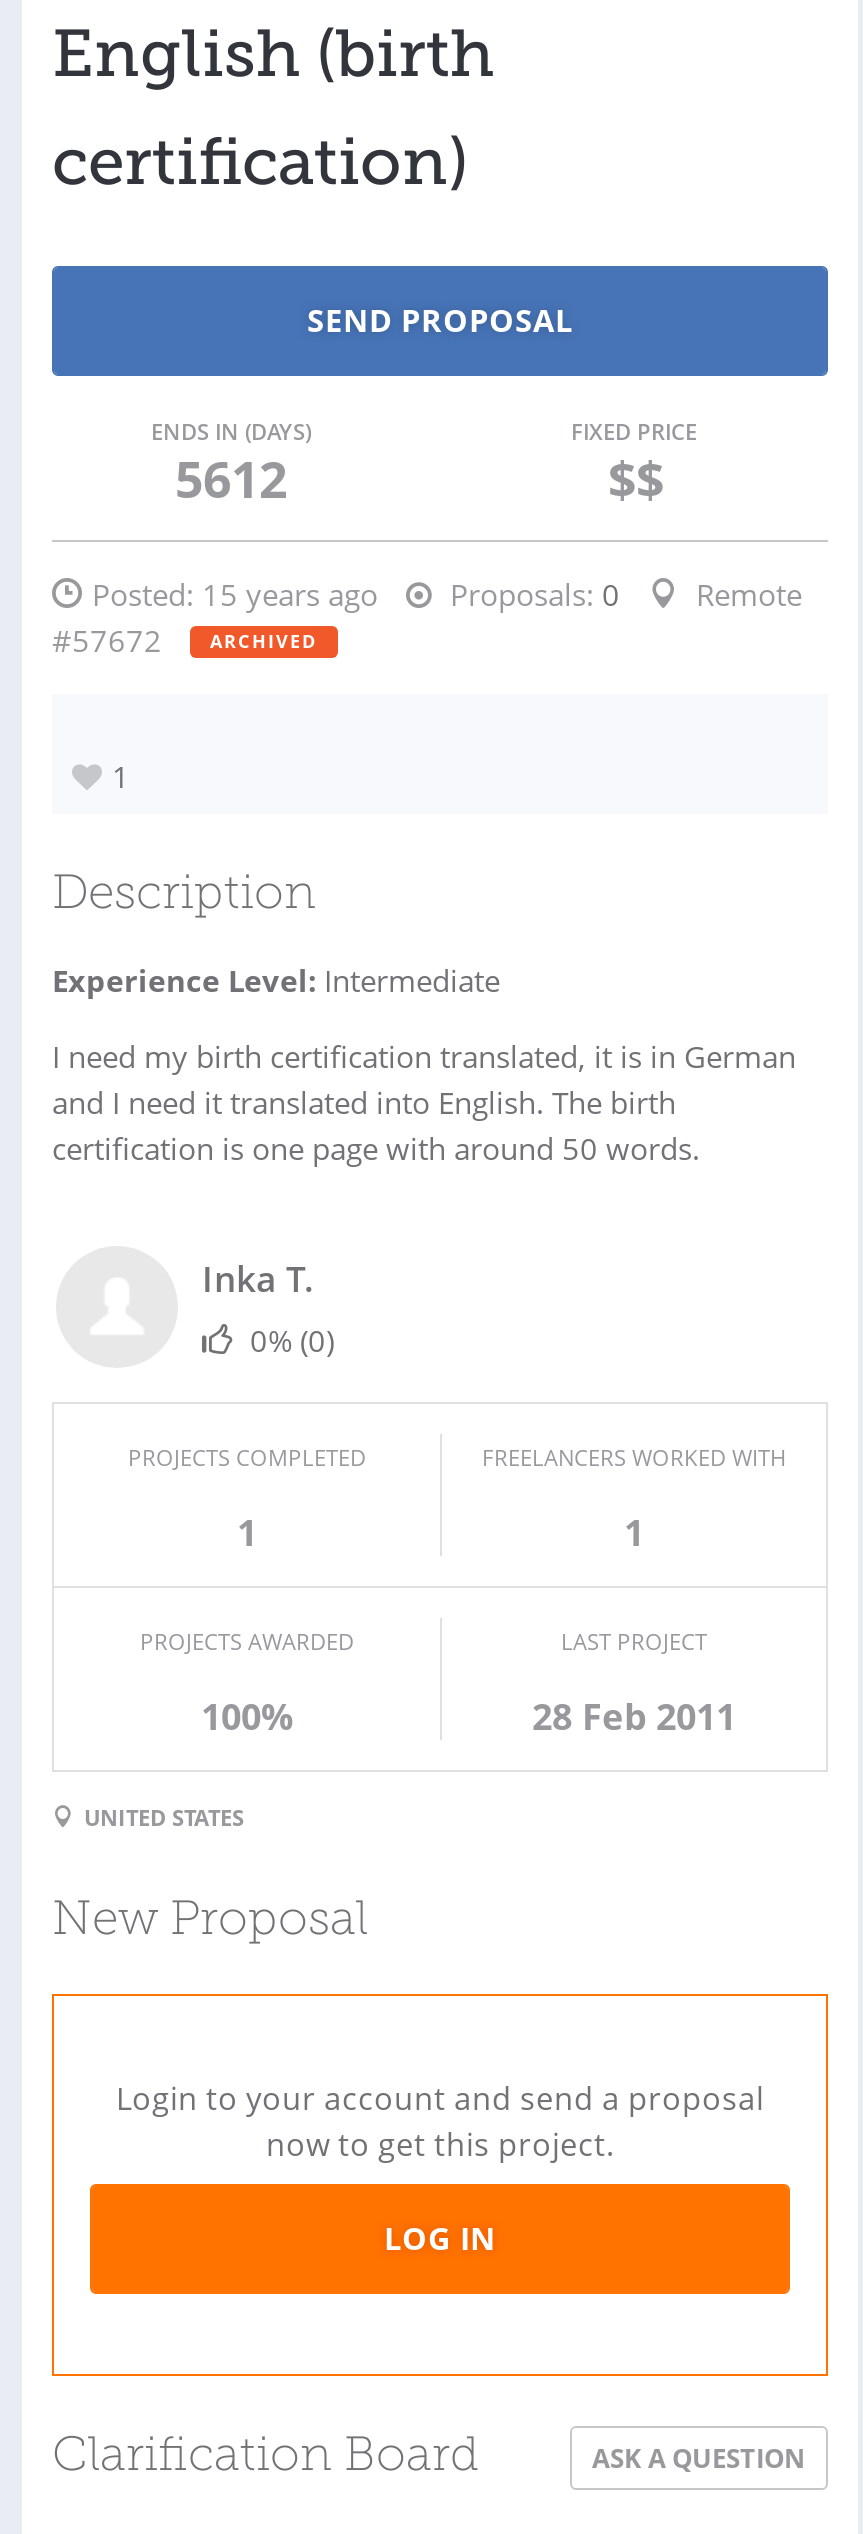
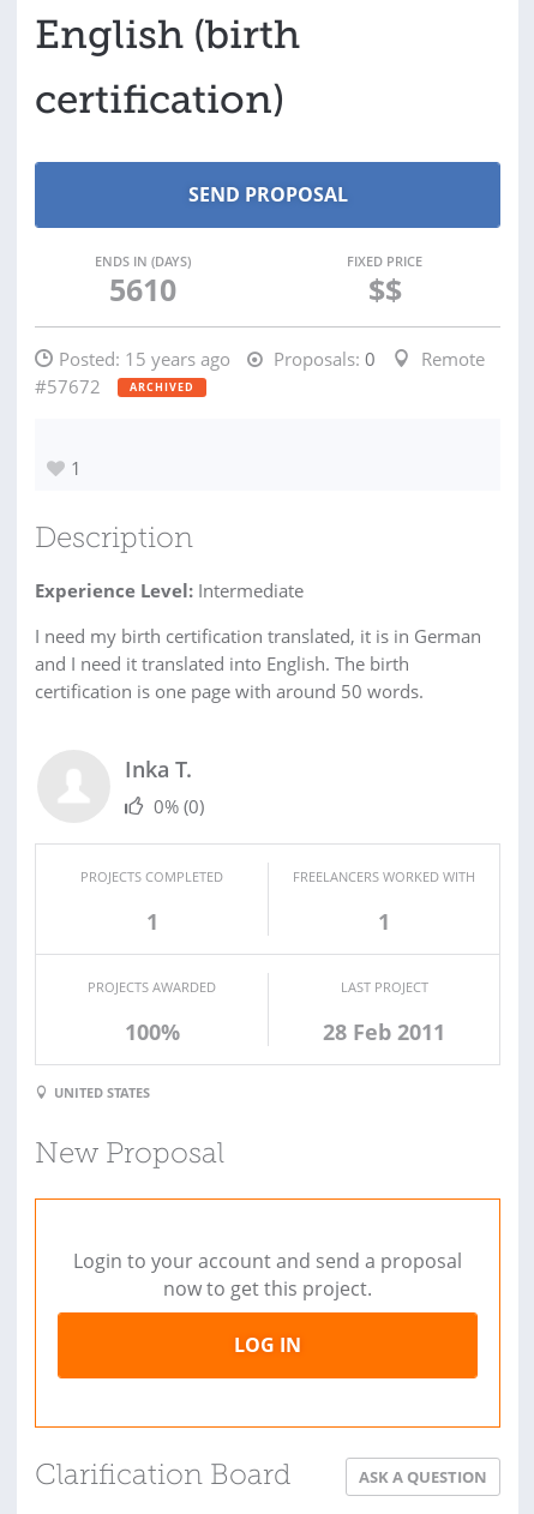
[175,444,287,512] 5612 -> [109,269,176,310] 5610

